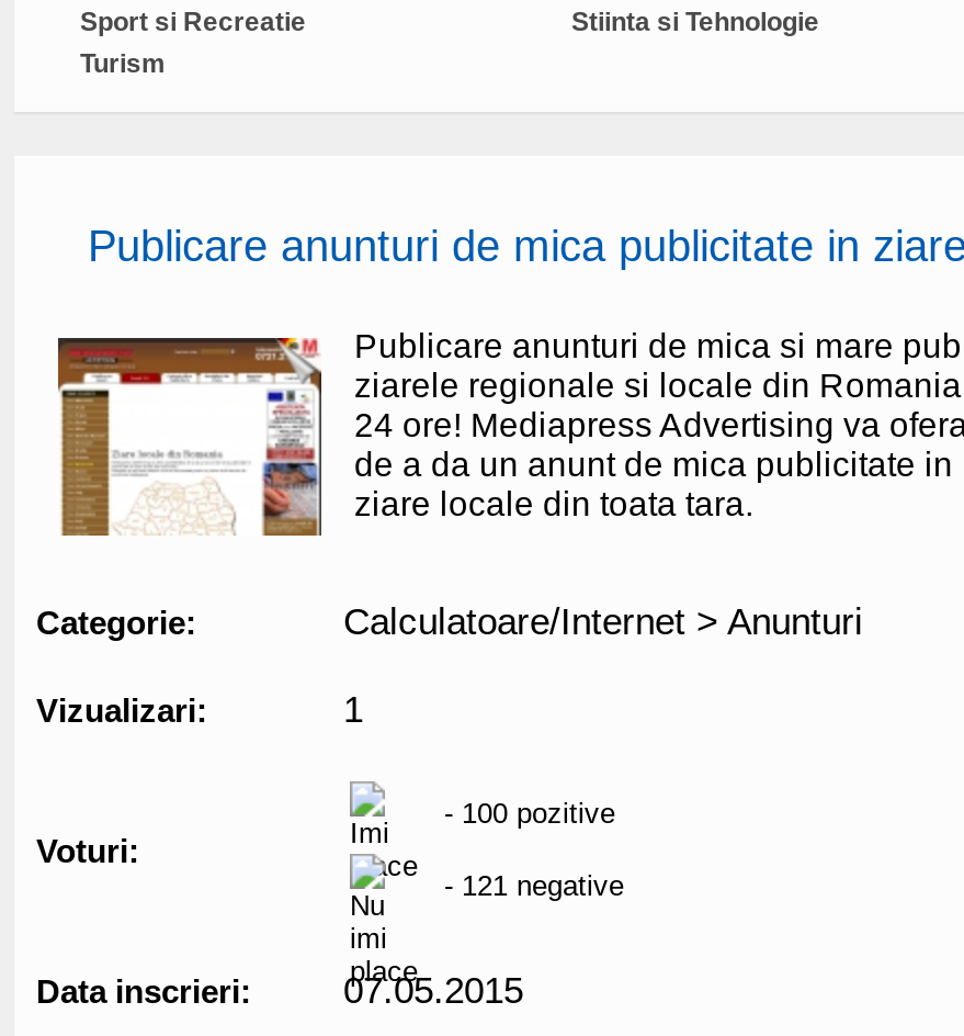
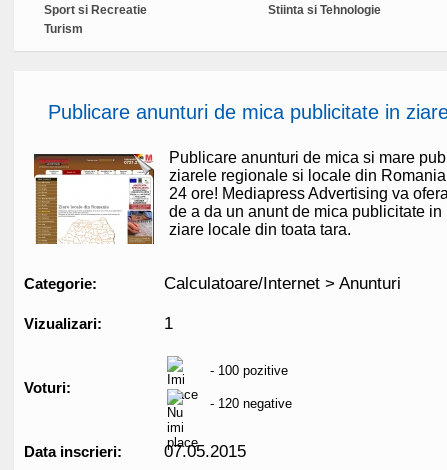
[444,869,624,902] - 121 negative -> [210,396,292,411] - 120 negative

